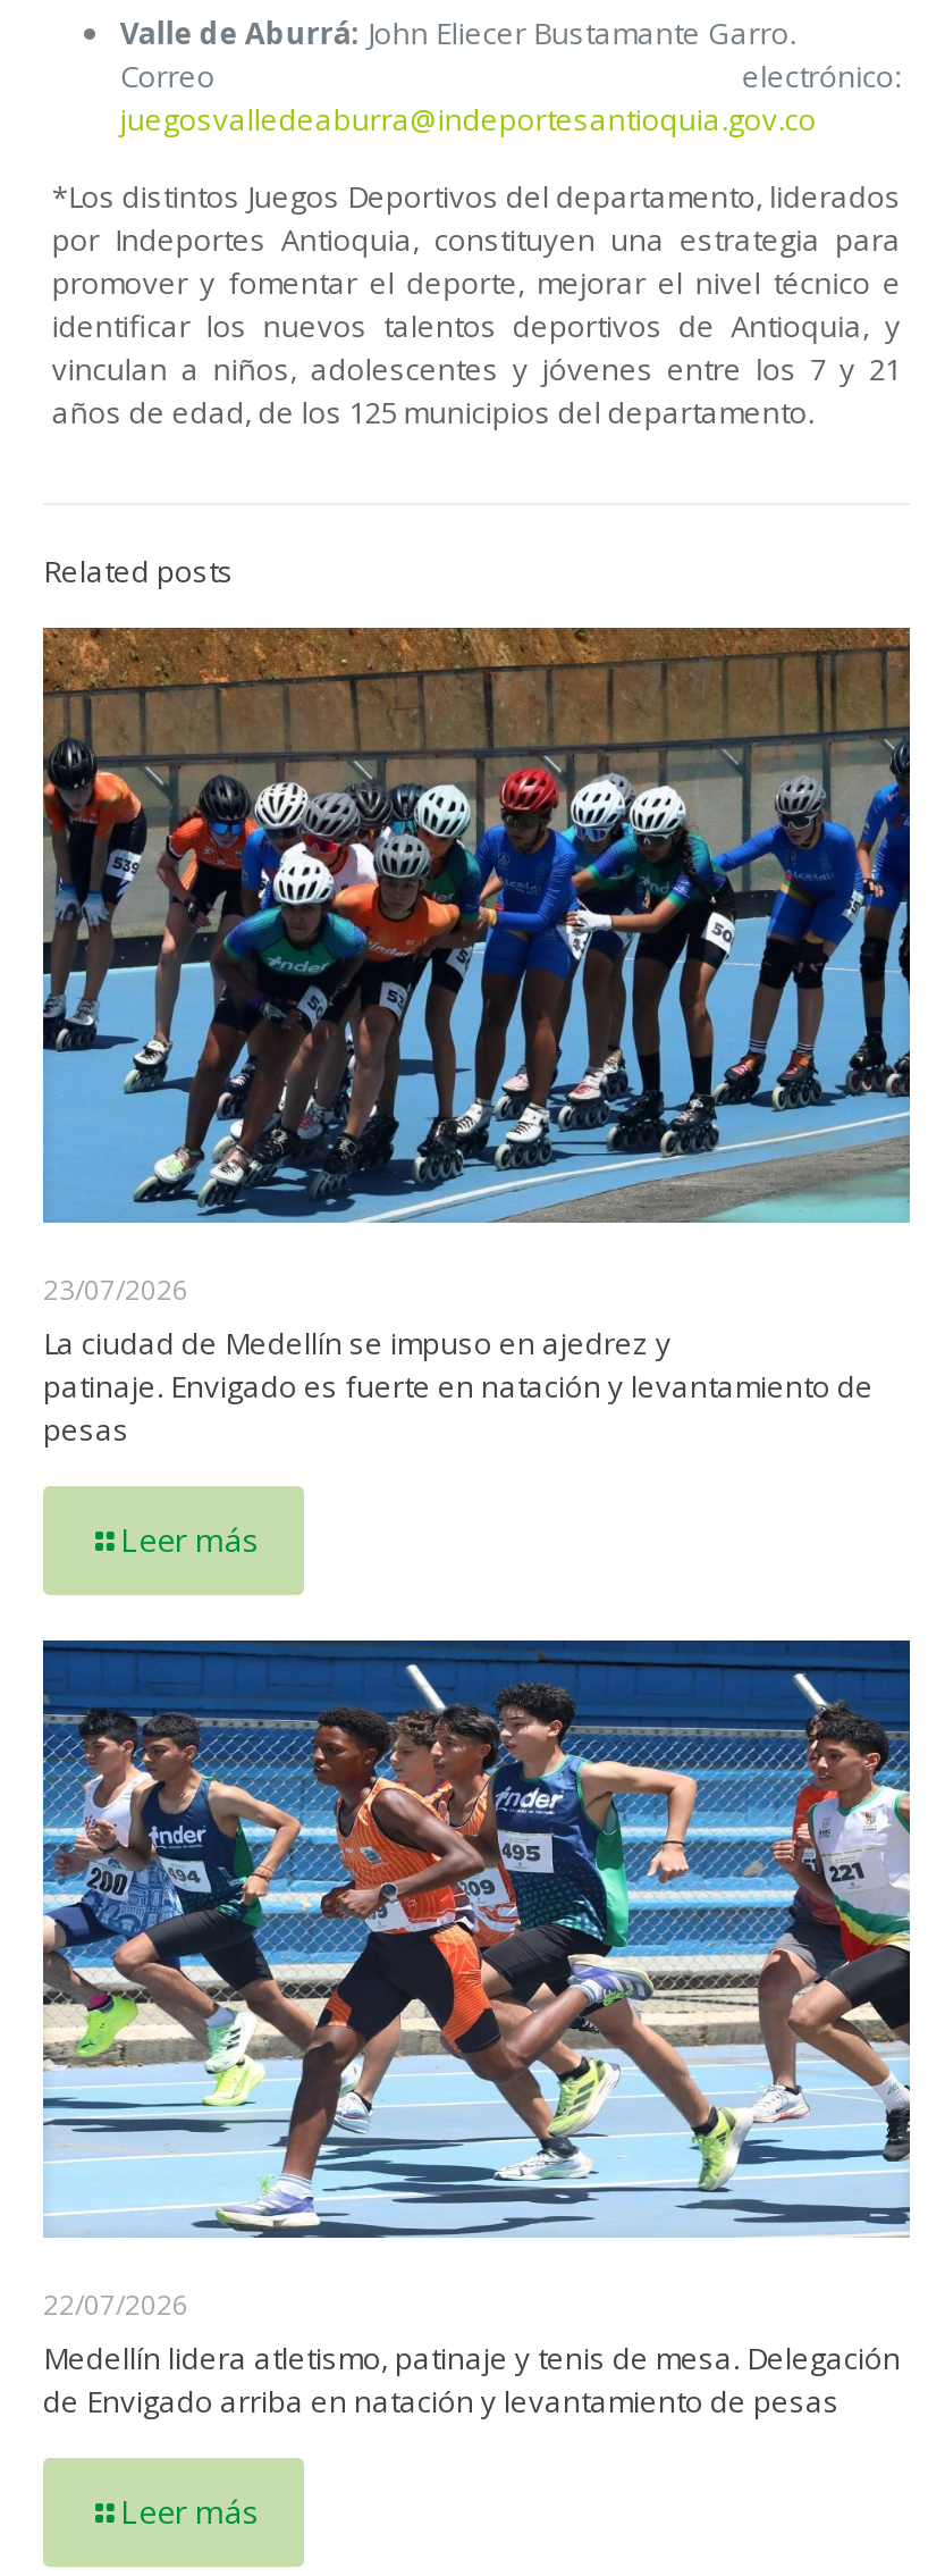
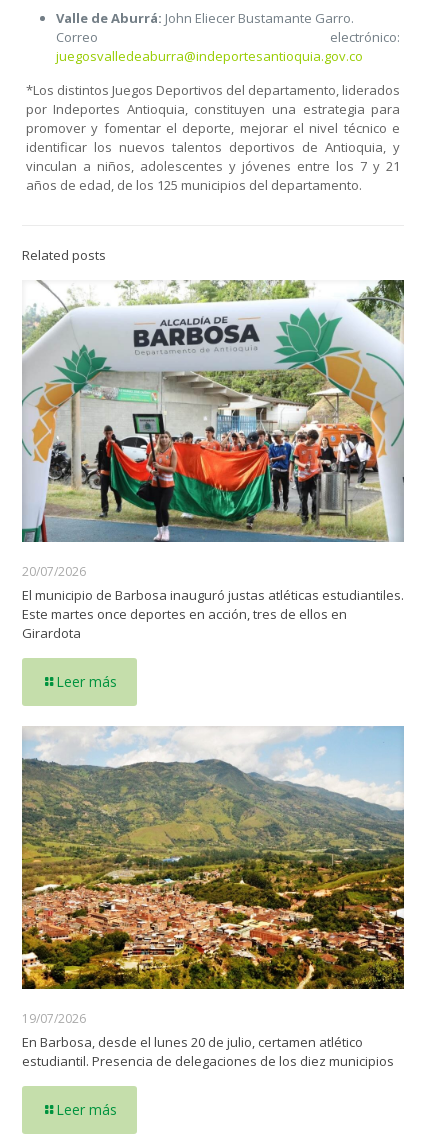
[41,626,912,1451] [image] | 23/07/2026 | La ciudad de Medellín se impuso en ajedrez y | patinaje. Envigado es fuerte en natación y levantamiento de | pesas -> [21,279,405,642] [image] | 20/07/2026 | El municipio de Barbosa inauguró justas atléticas estudiantiles. | Este martes once deportes en acción, tres de ellos en | Girardota
[41,1638,912,2422] [image] | 22/07/2026 | Medellín lidera atletismo, patinaje y tenis de mesa. Delegación | de Envigado arriba en natación y levantamiento de pesas -> [21,726,405,1070] [image] | 19/07/2026 | En Barbosa, desde el lunes 20 de julio, certamen atlético | estudiantil. Presencia de delegaciones de los diez municipios

